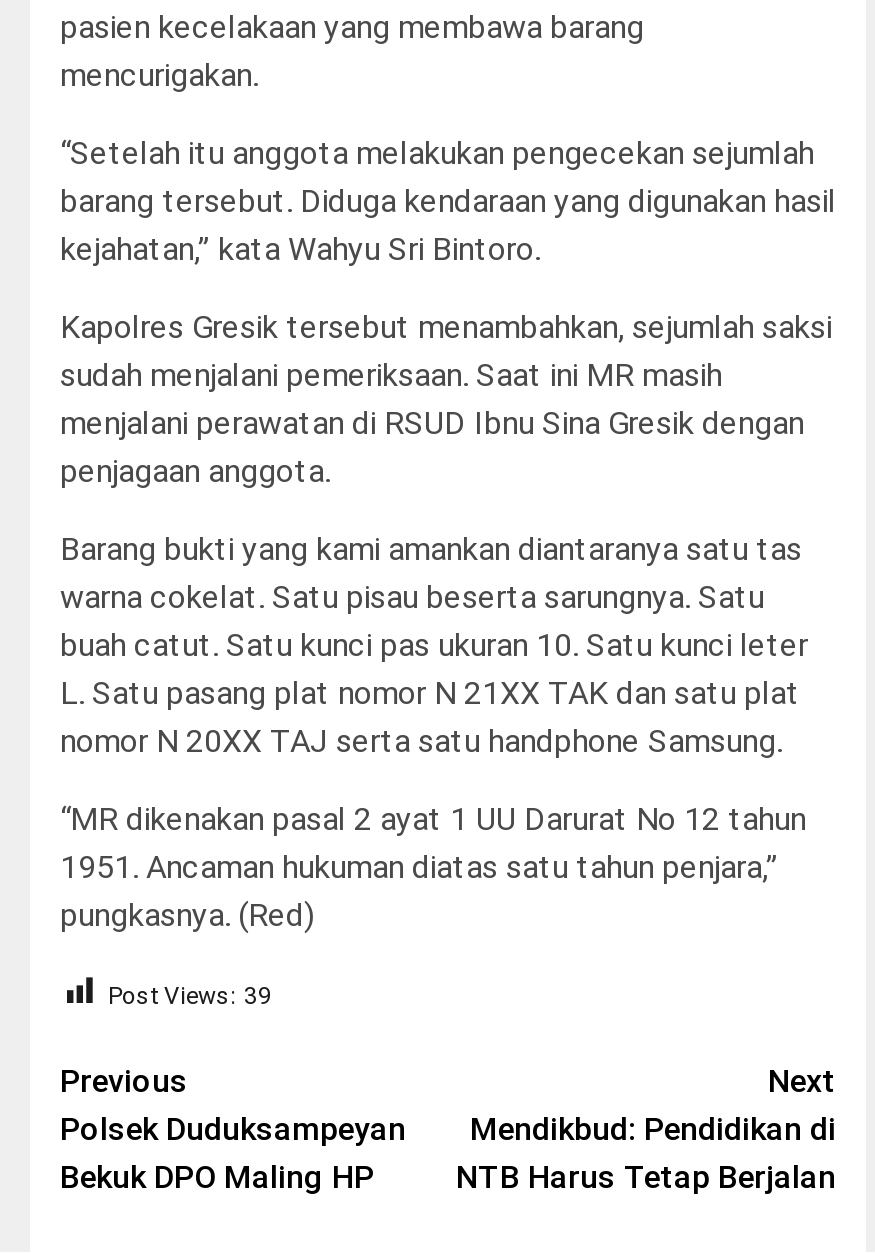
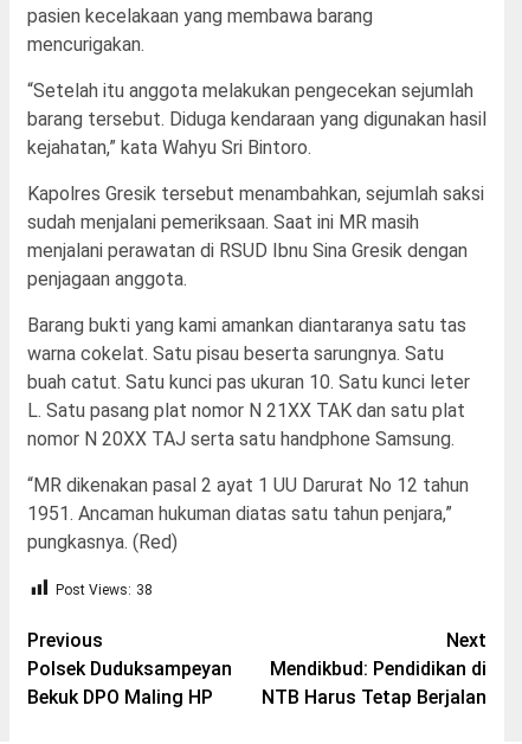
[108,982,272,1010] Post Views: 39 -> [56,581,153,598] Post Views: 38

